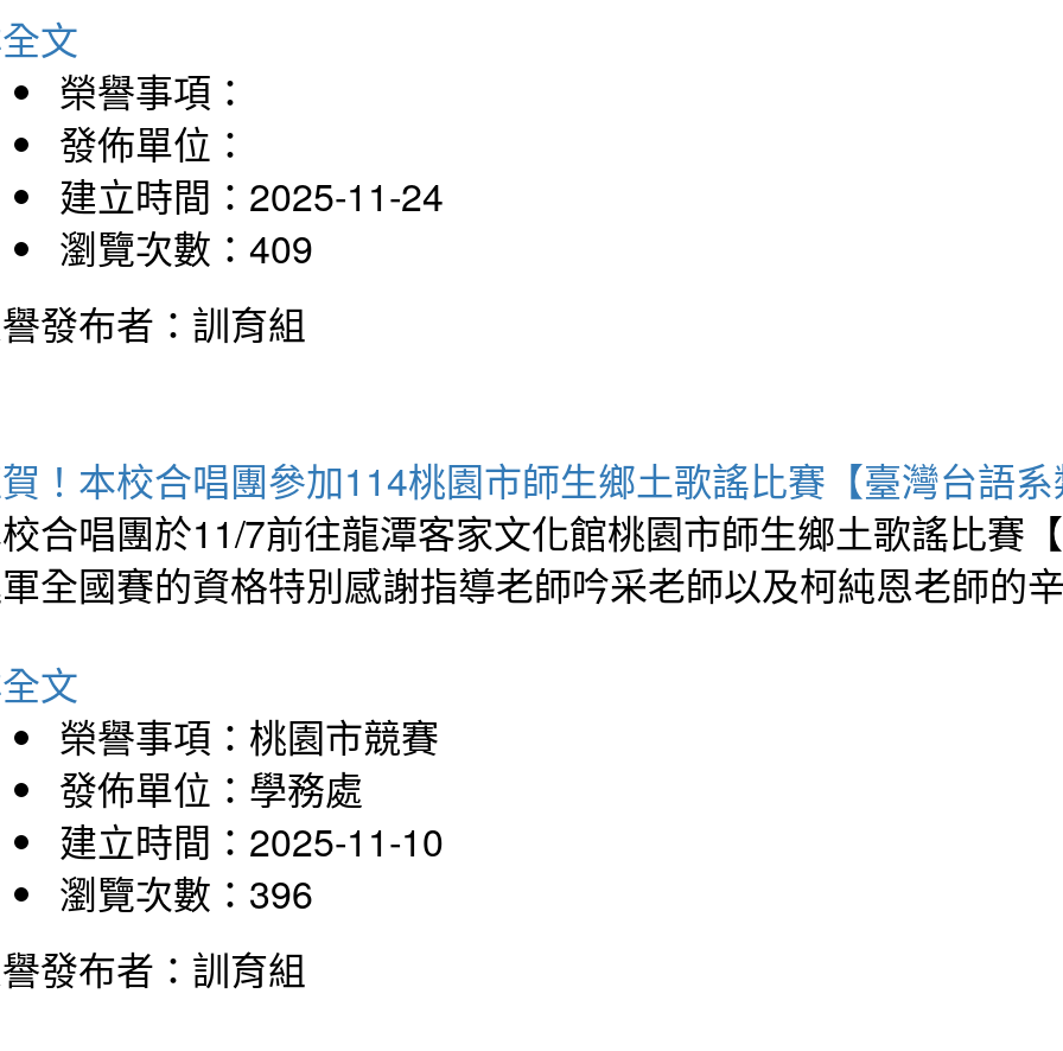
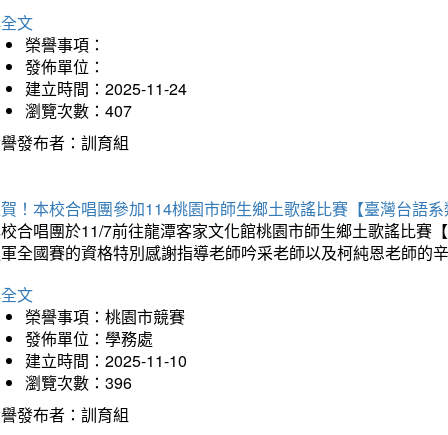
[59,221,313,275] 瀏覽次數：409 -> [25,99,132,122] 瀏覽次數：407

